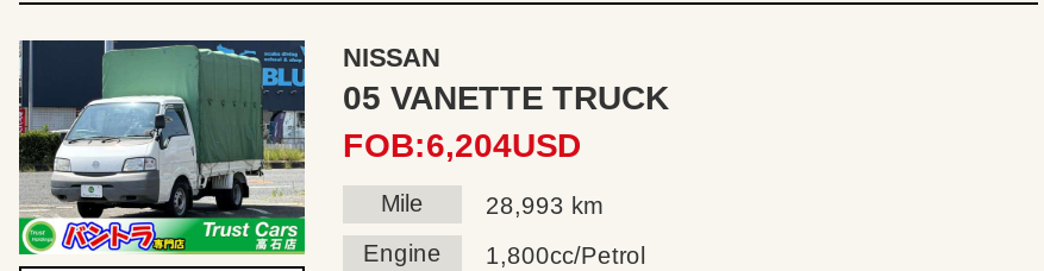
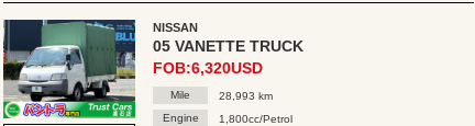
[343,126,581,164] FOB:6,204USD -> [153,59,263,77] FOB:6,320USD

